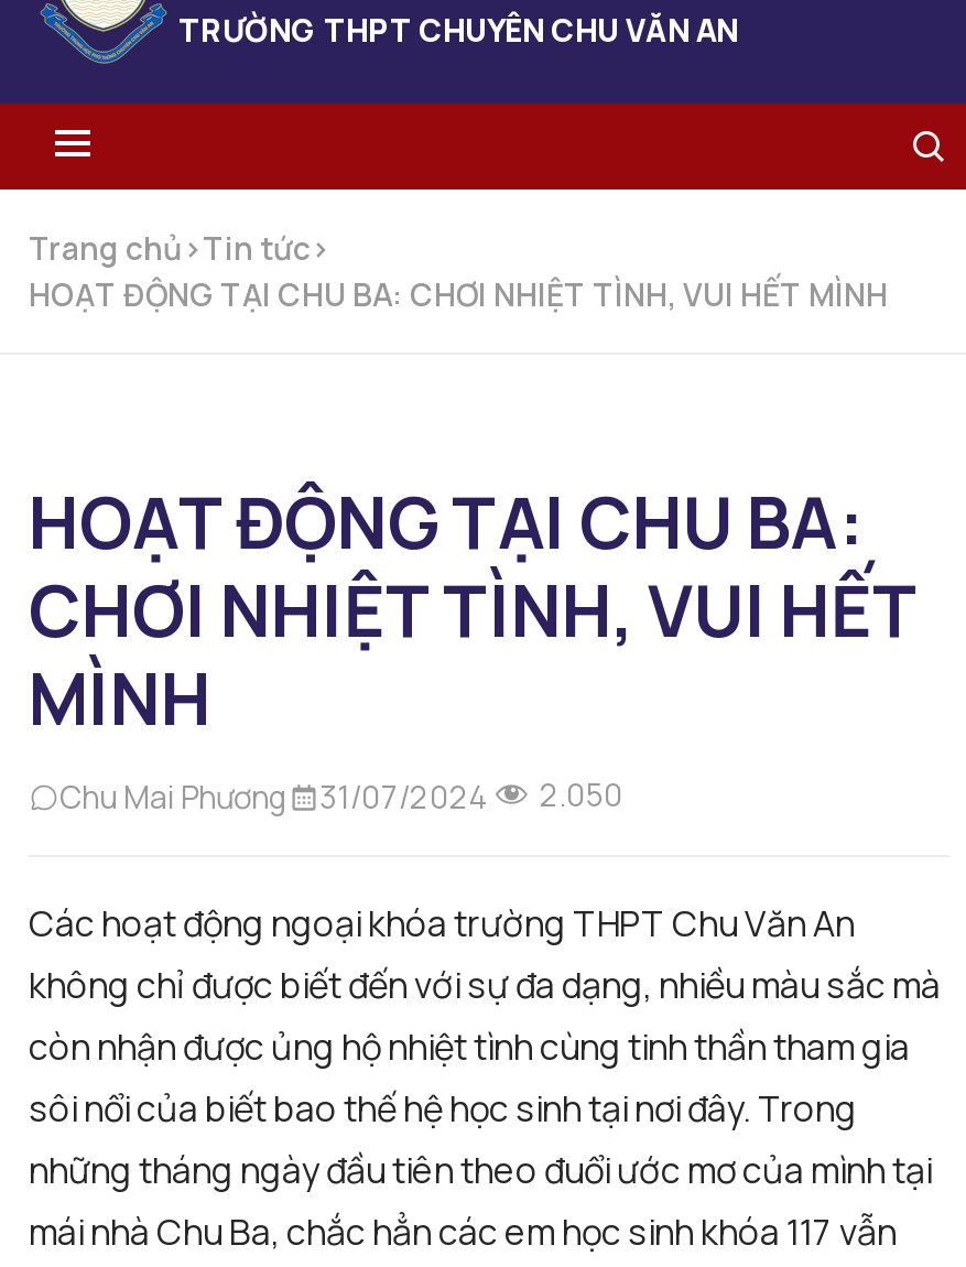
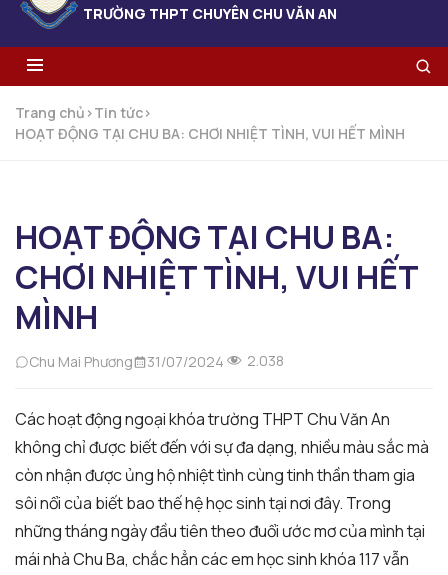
[540,773,623,815] 2.050 -> [247,351,284,370] 2.038

